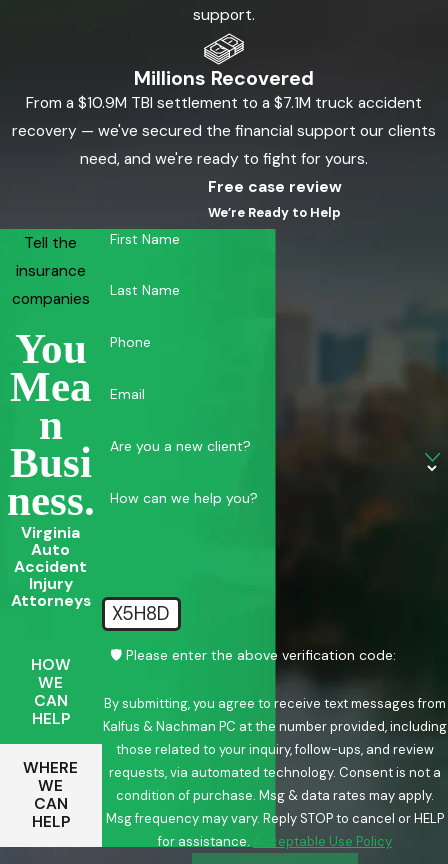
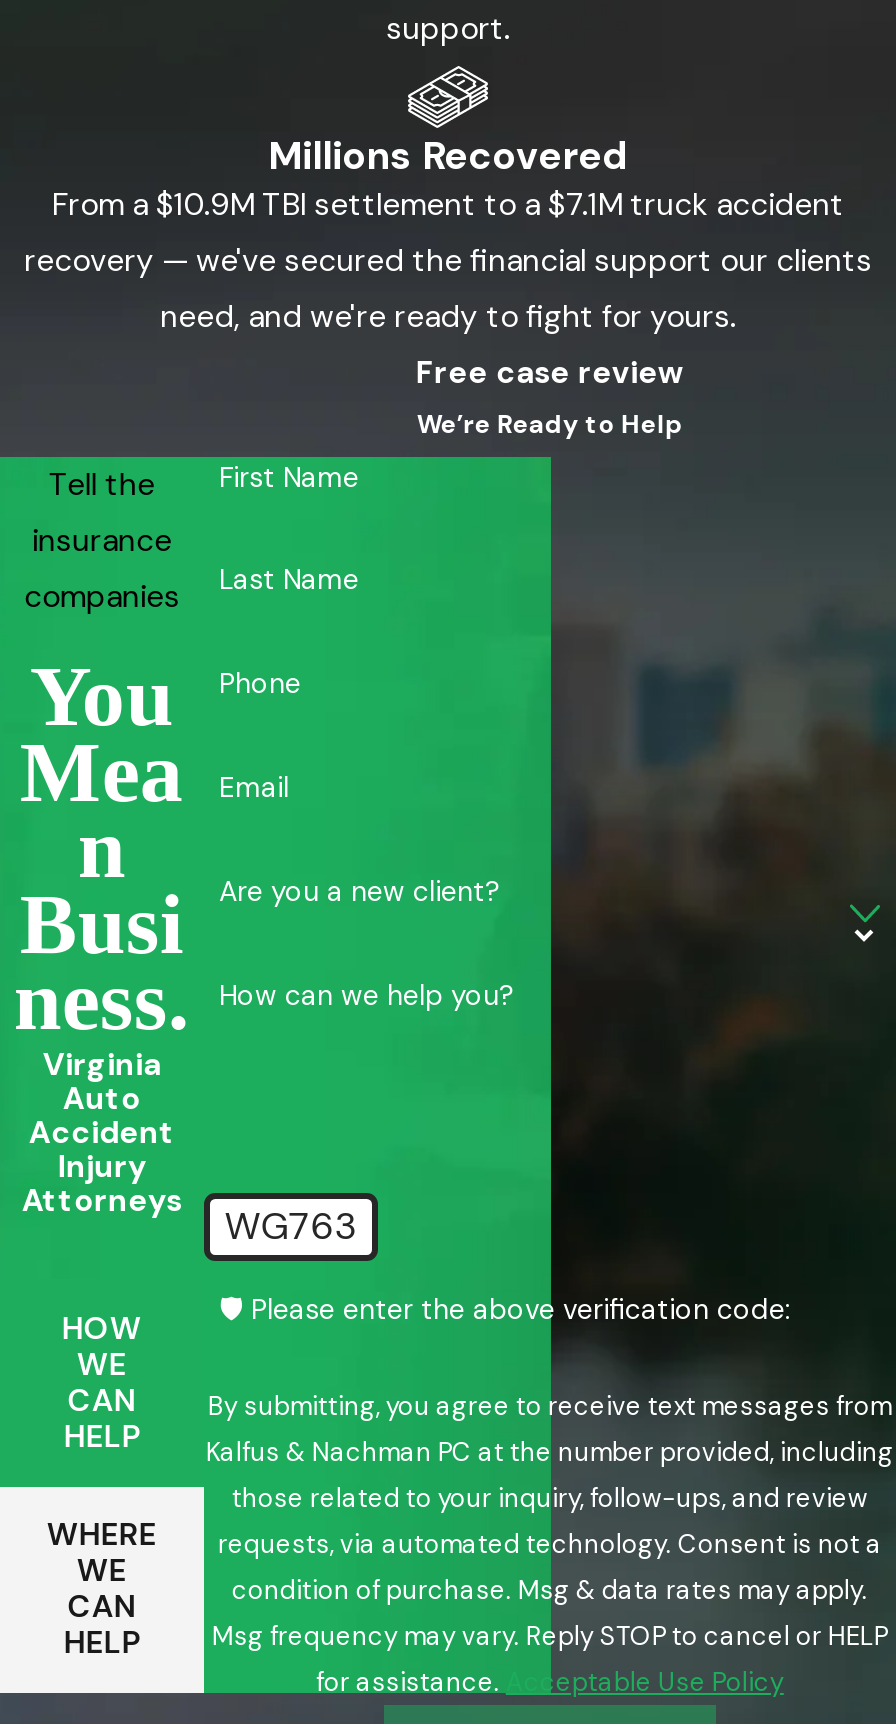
[112,601,170,626] X5H8D -> [224,1202,356,1252] WG763

